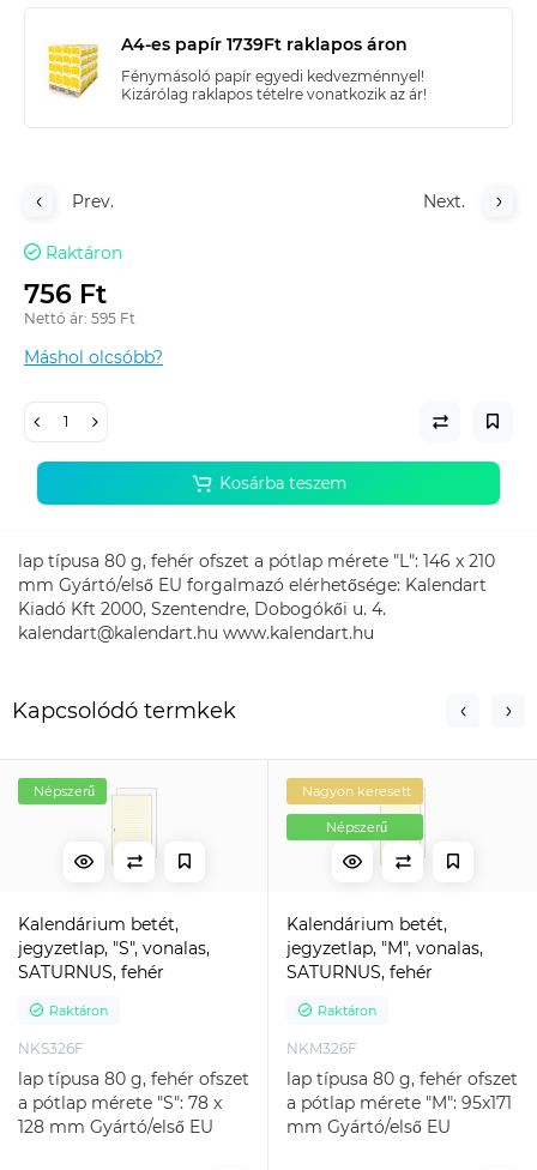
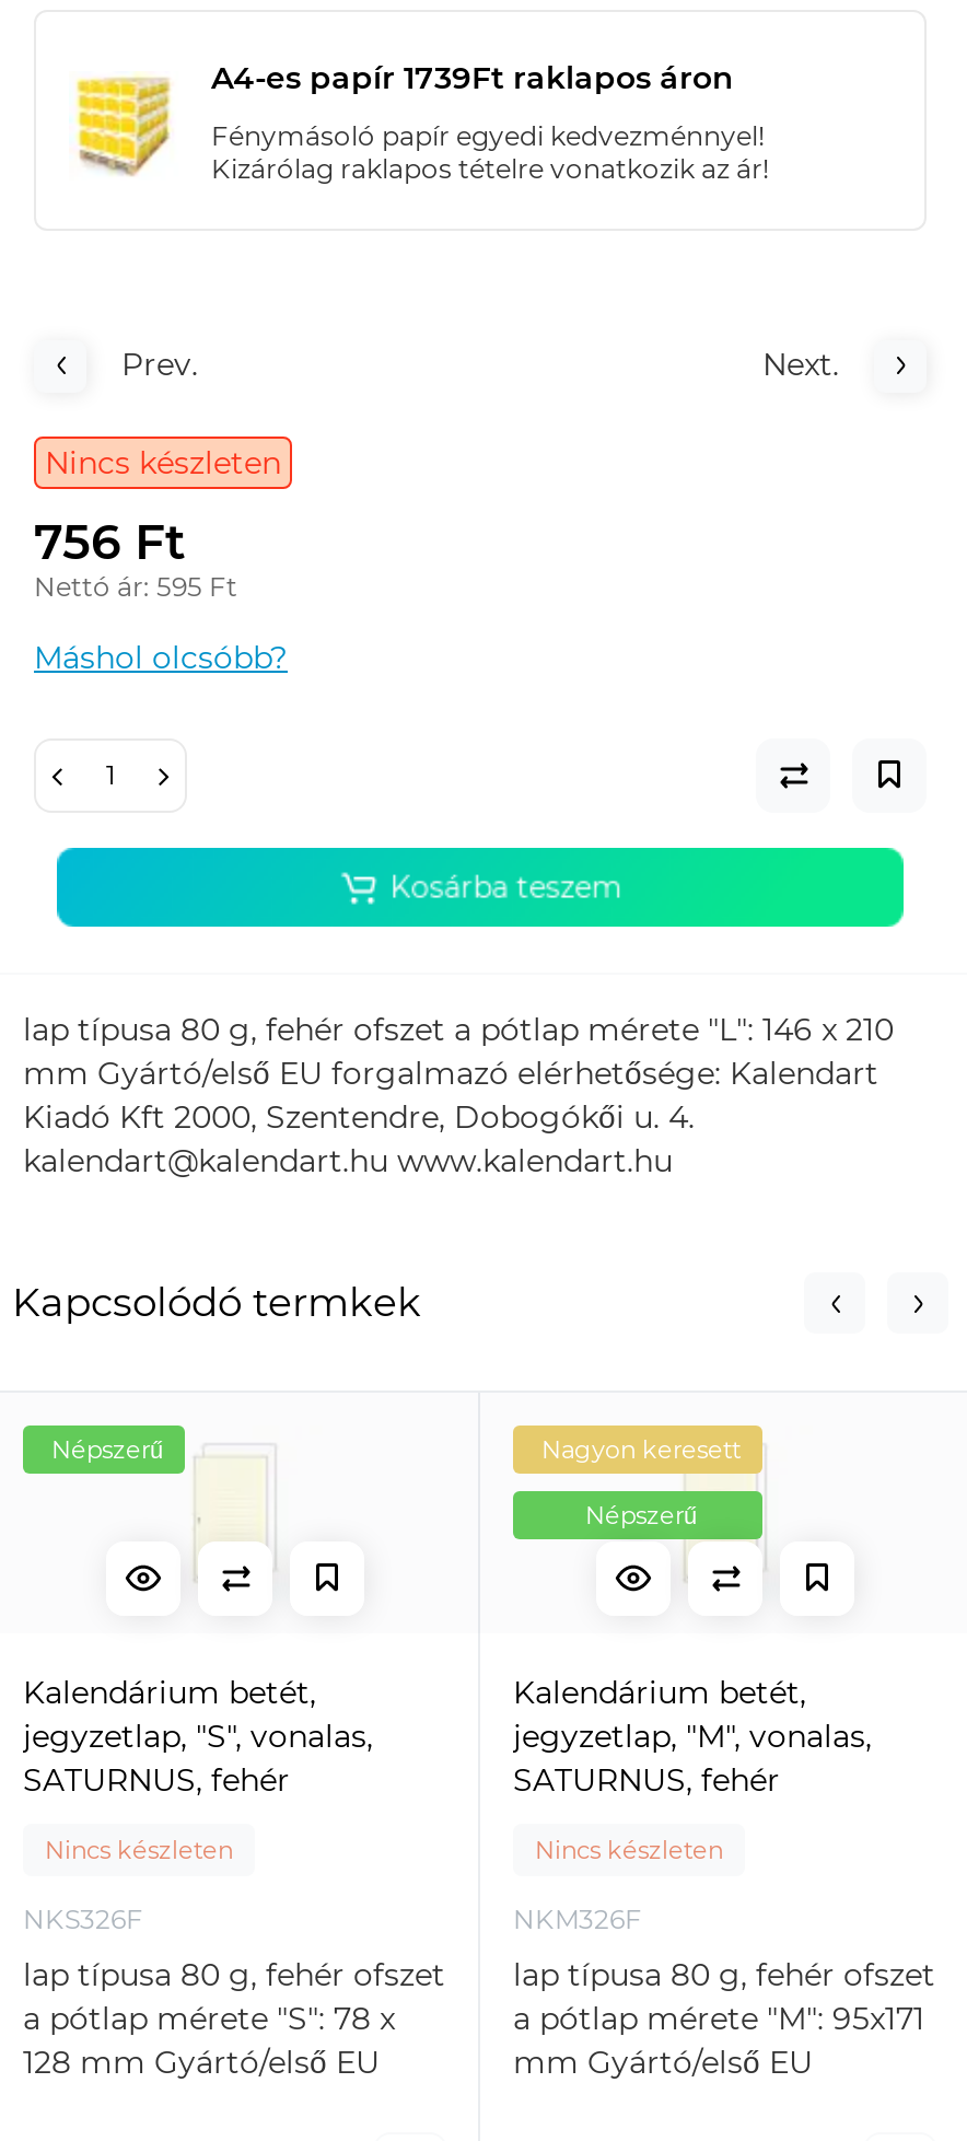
[46,242,122,263] Raktáron -> [45,442,281,482] Nincs készleten
[49,1002,108,1018] Raktáron -> [45,1834,233,1864] Nincs készleten
[318,1002,376,1018] Raktáron -> [535,1834,723,1864] Nincs készleten

